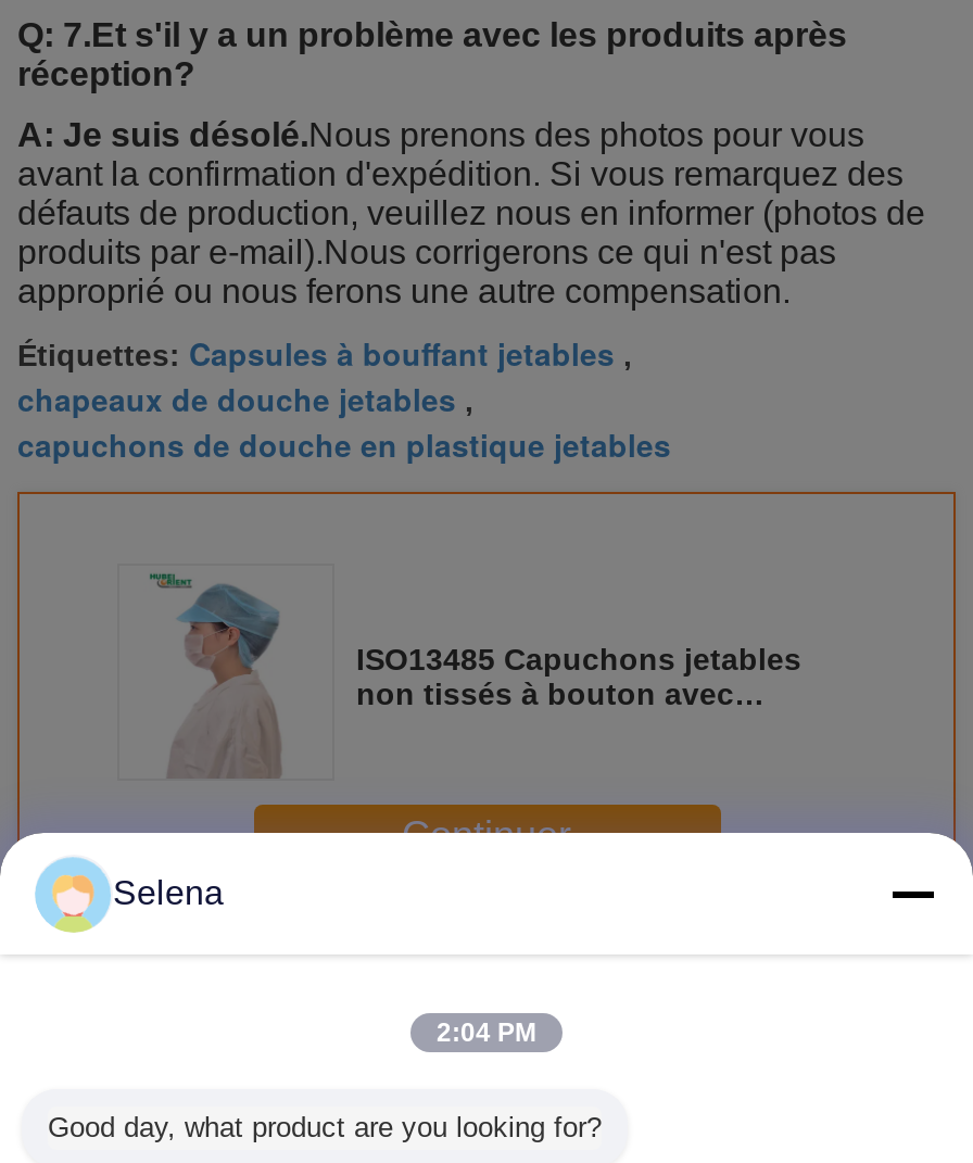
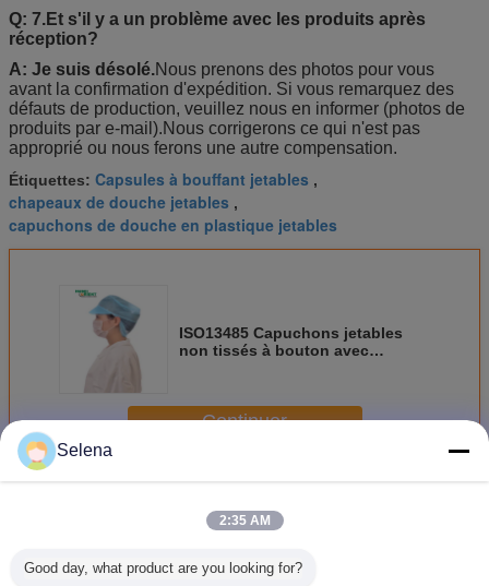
[437,1017,536,1048] 2:04 PM -> [219,513,270,528] 2:35 AM

